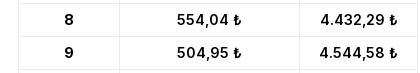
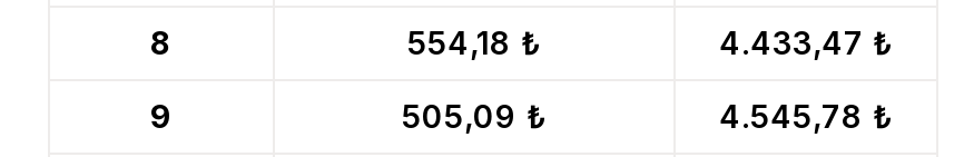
[177,11,242,28] 554,04 ₺ -> [407,23,541,61] 554,18 ₺
[319,11,397,28] 4.432,29 ₺ -> [719,23,893,61] 4.433,47 ₺
[177,44,242,61] 504,95 ₺ -> [402,97,547,135] 505,09 ₺
[319,44,398,61] 4.544,58 ₺ -> [719,97,893,135] 4.545,78 ₺

